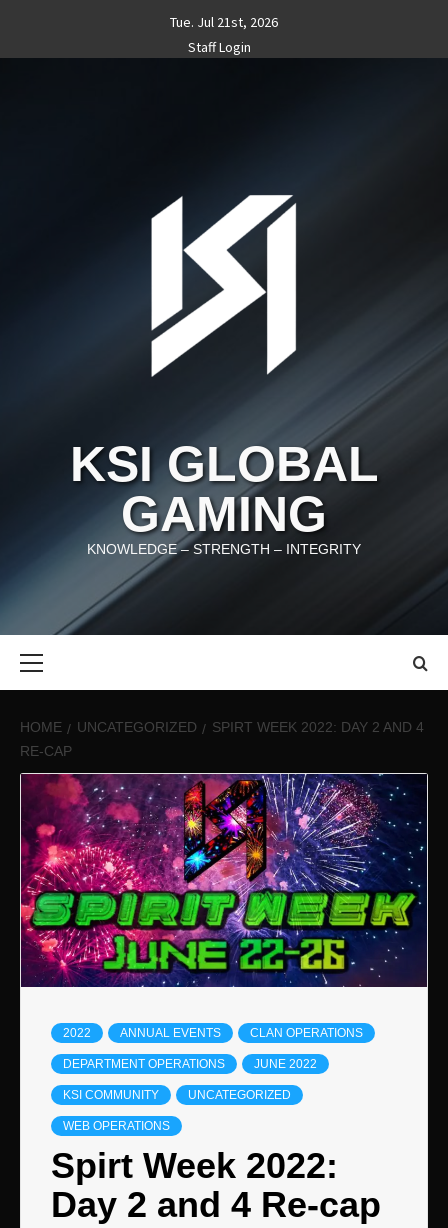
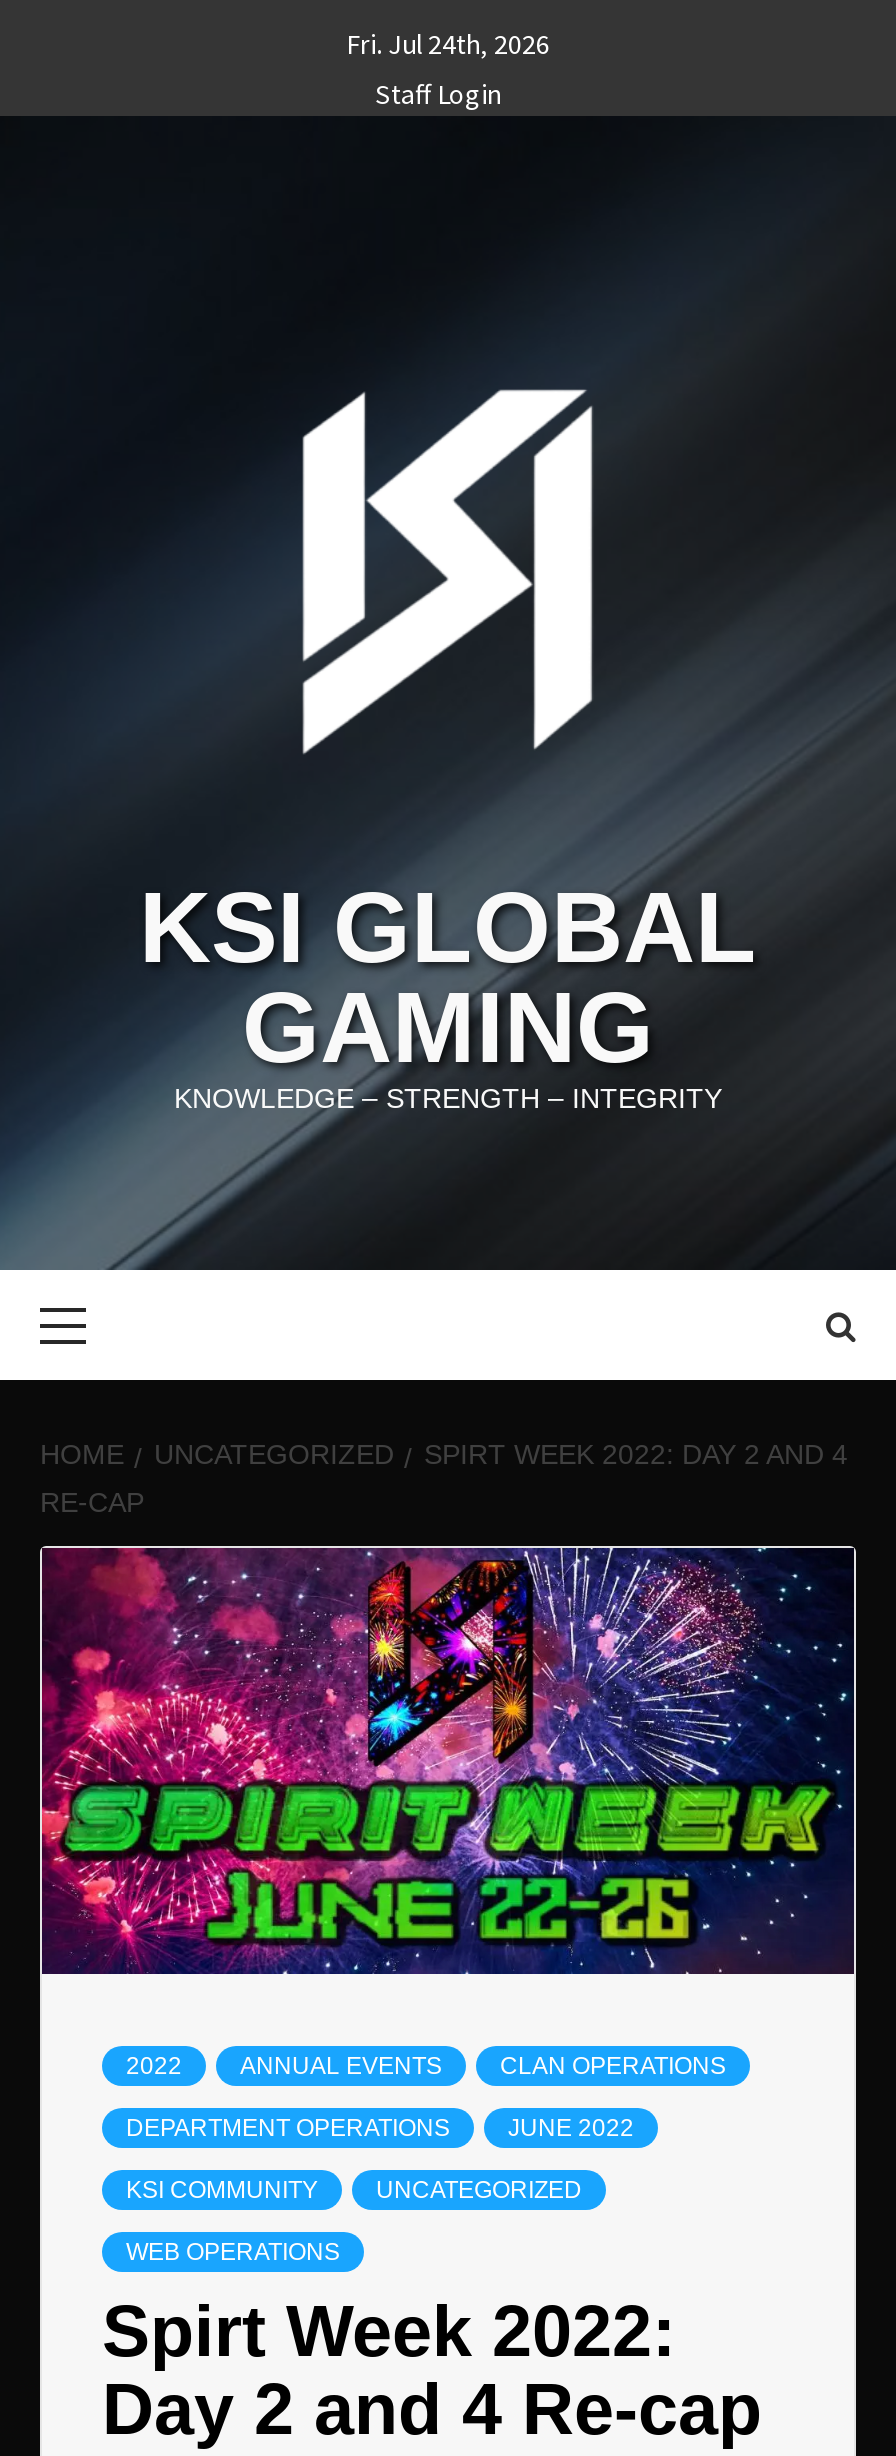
[170,13,278,31] Tue. Jul 21st, 2026 -> [346,26,550,62] Fri. Jul 24th, 2026

